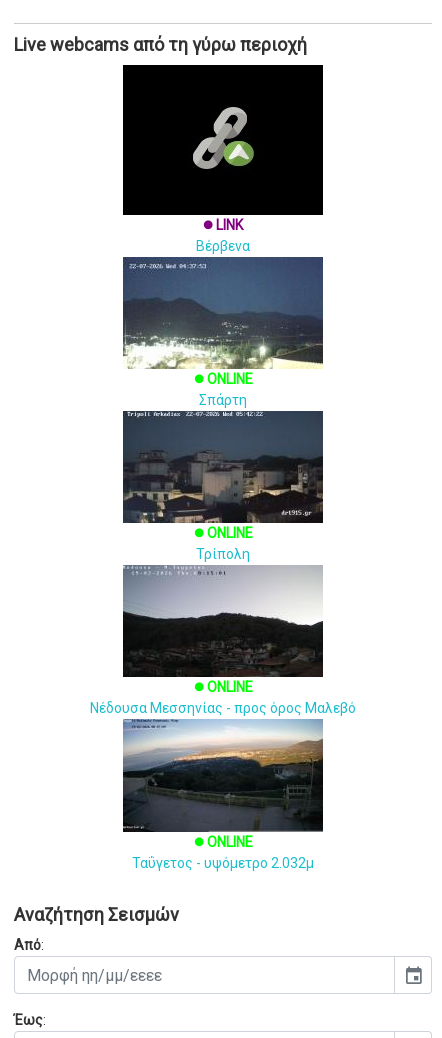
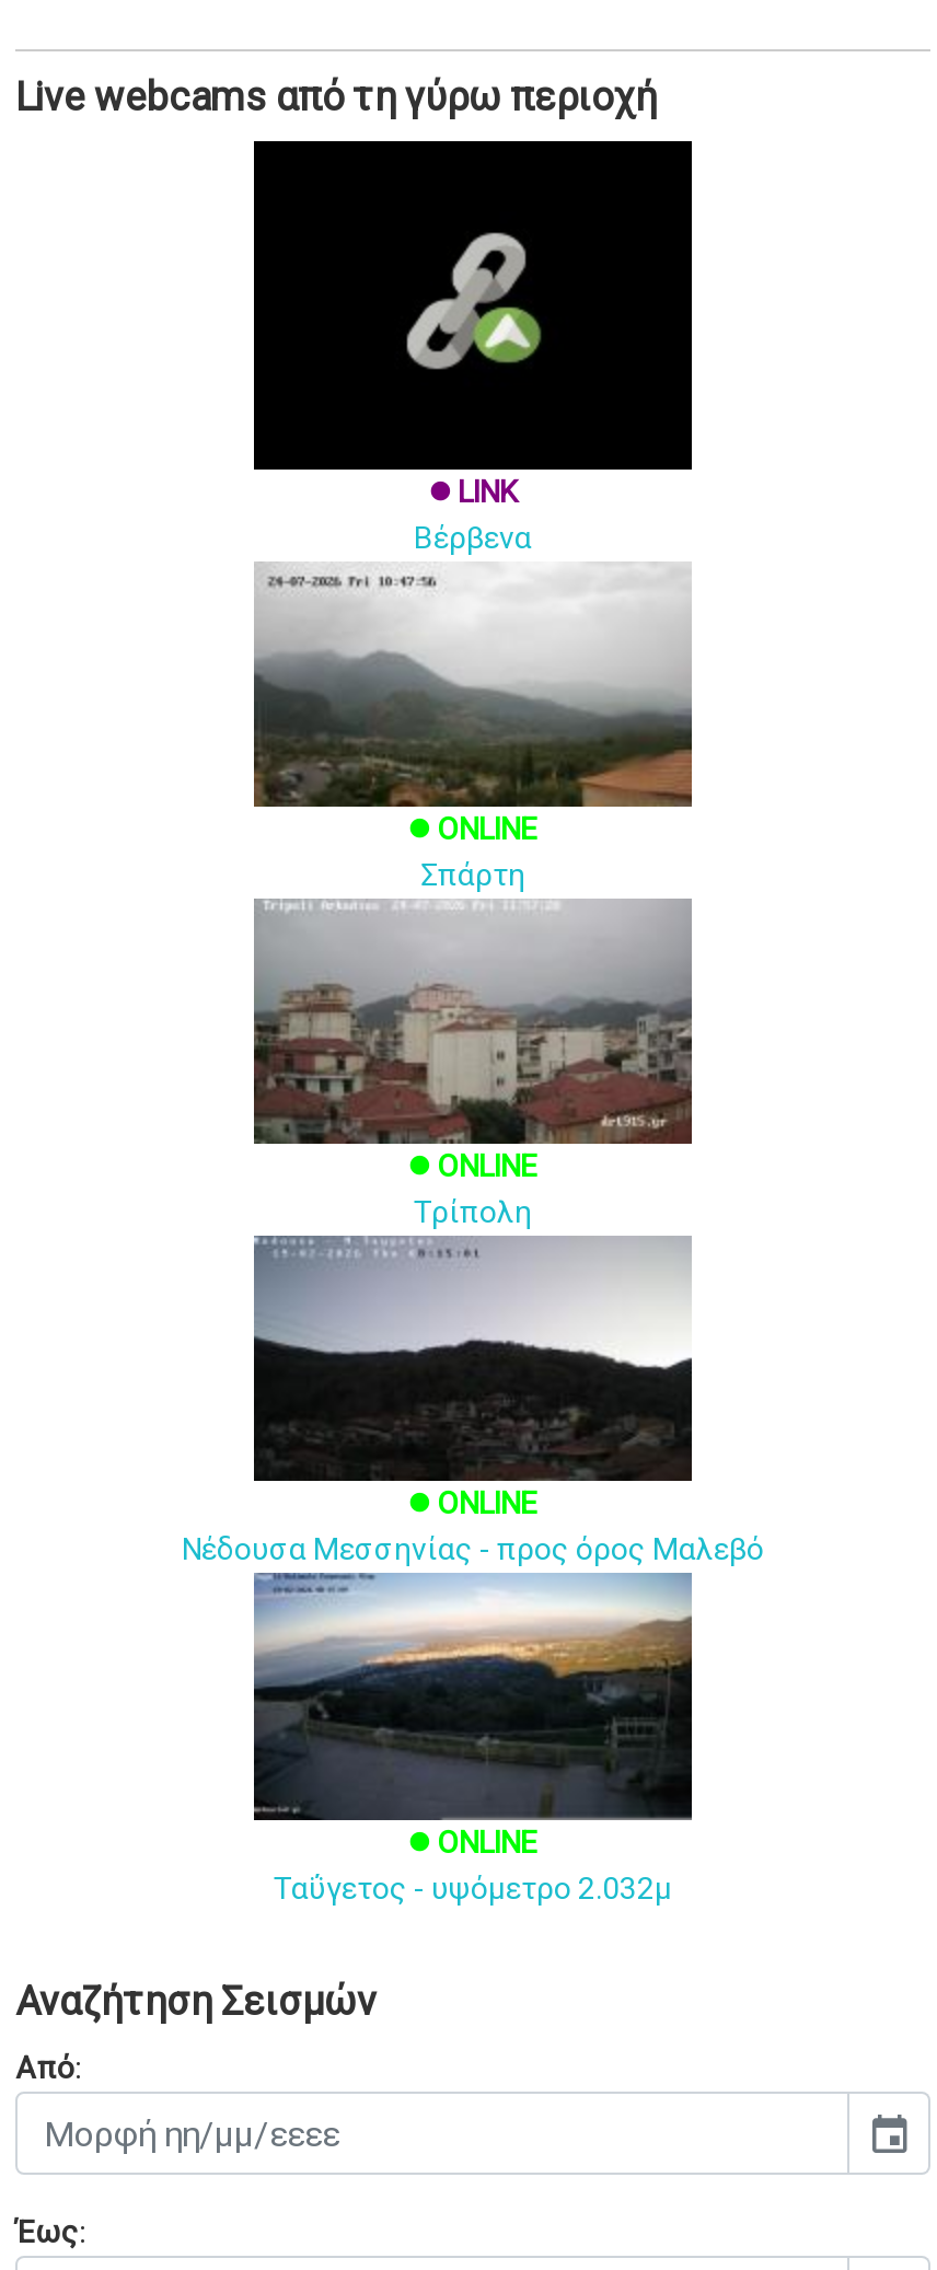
[123,256,324,370] [image] -> [252,561,694,809] [image]
[123,411,323,523] [image] -> [254,901,692,1144] [image]

